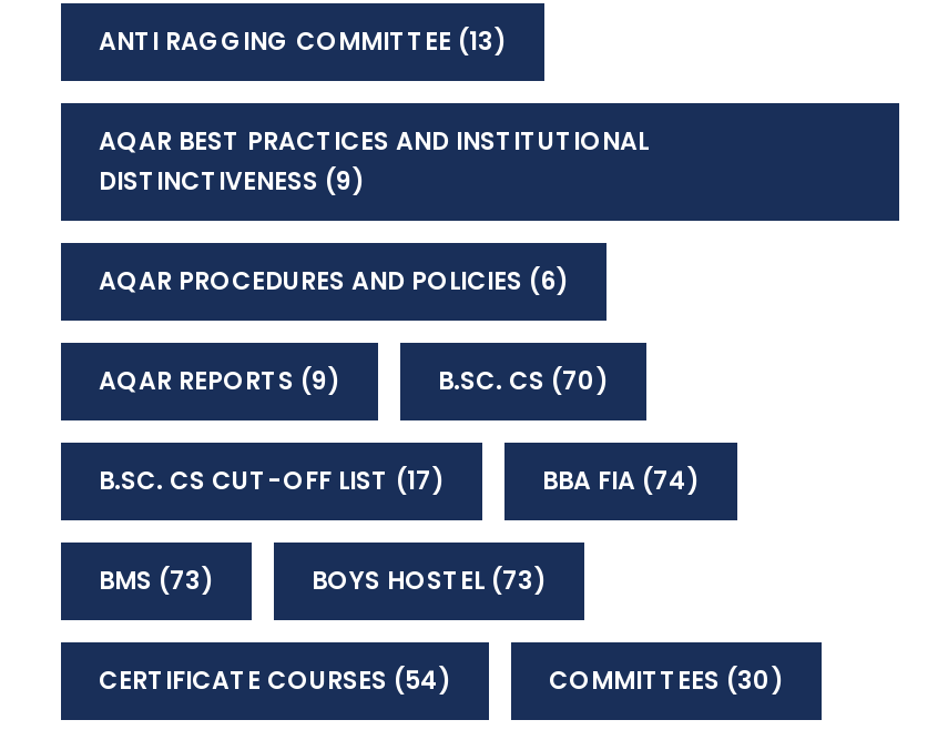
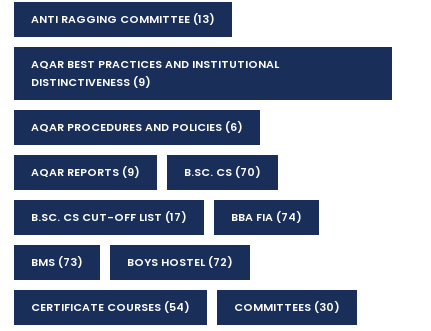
[312,563,547,598] BOYS HOSTEL (73) -> [127,254,233,270] BOYS HOSTEL (72)

